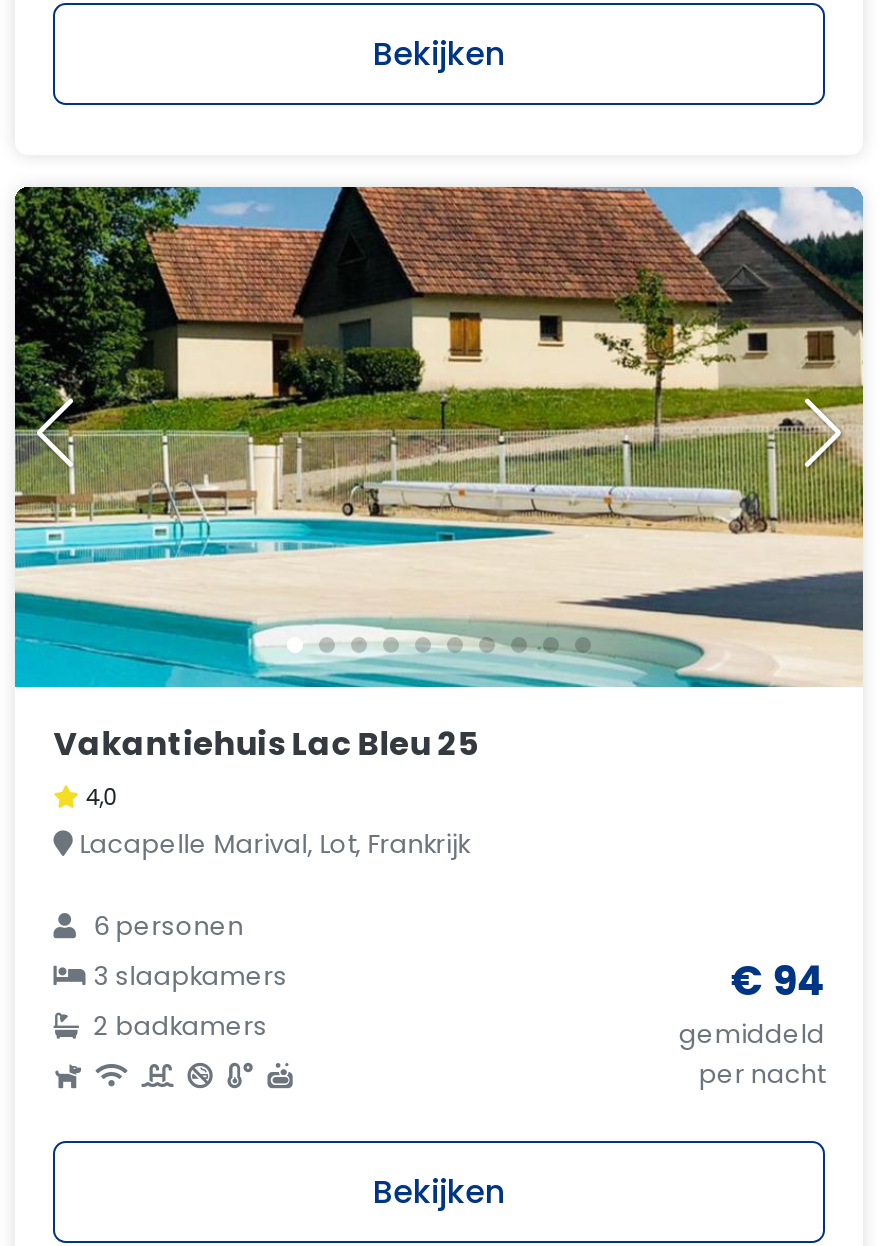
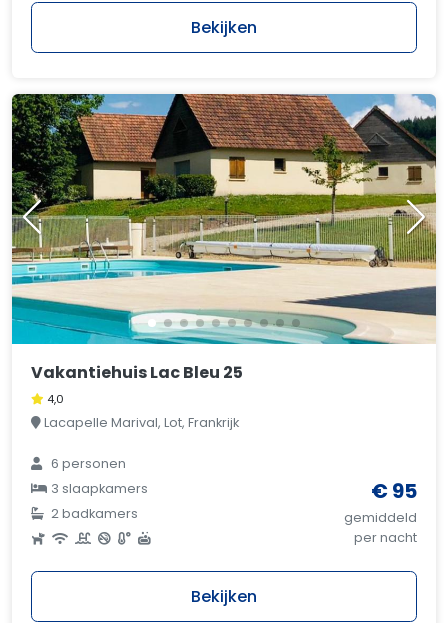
[731,953,825,1009] € 94 -> [371,477,417,505] € 95

